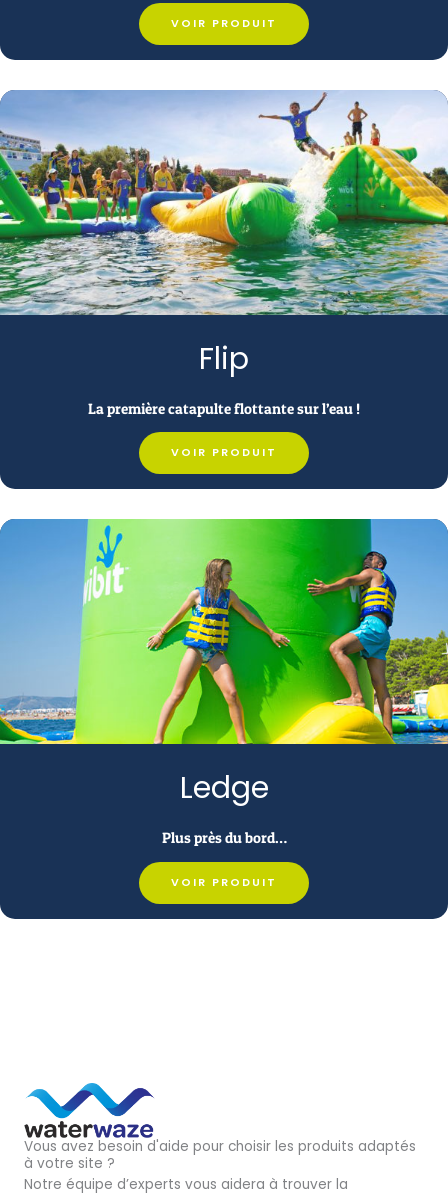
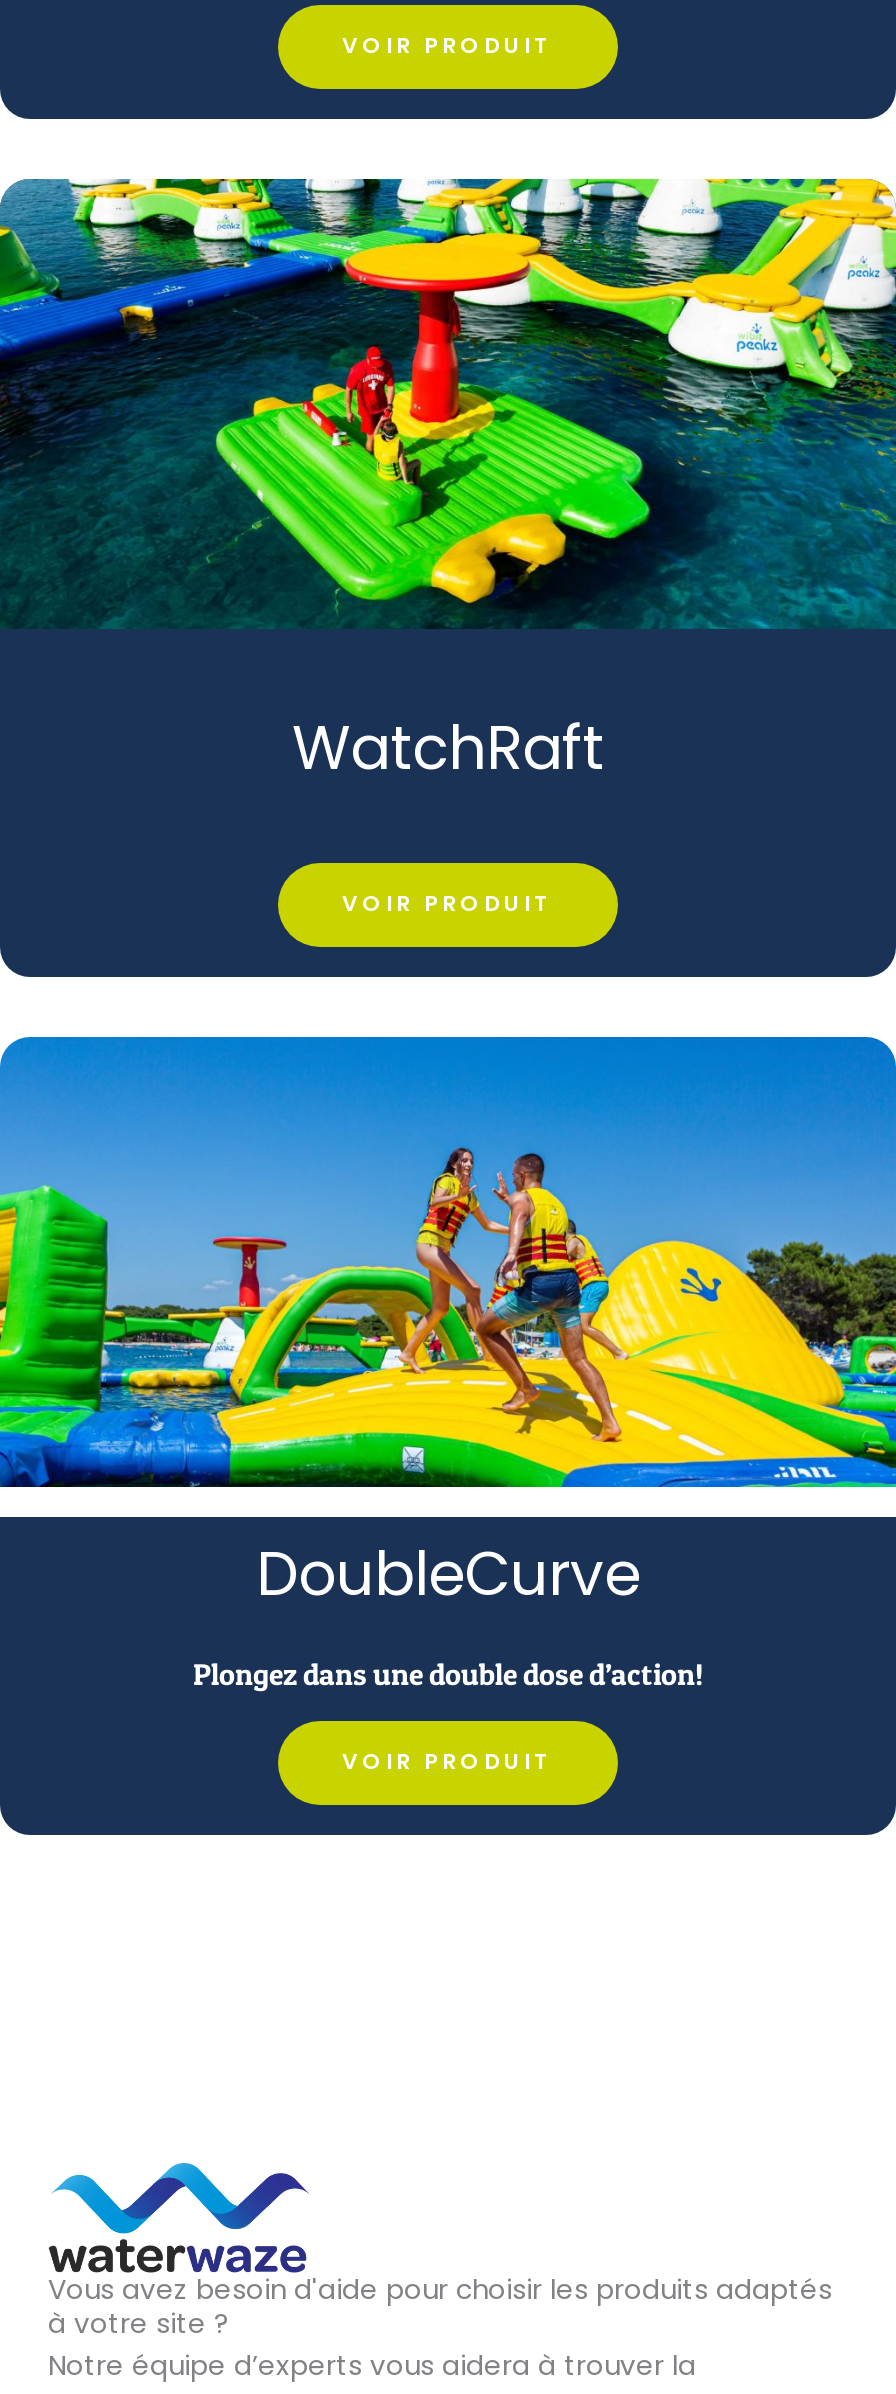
[3,89,445,418] [image] | Flip | La première catapulte flottante sur l’eau ! -> [6,176,890,791] [image] | WatchRaft
[3,518,445,809] [image] | Ledge -> [6,1034,890,1617] [image] | DoubleCurve
[161,828,286,847] Plus près du bord… -> [193,1655,703,1693] Plongez dans une double dose d’action!

